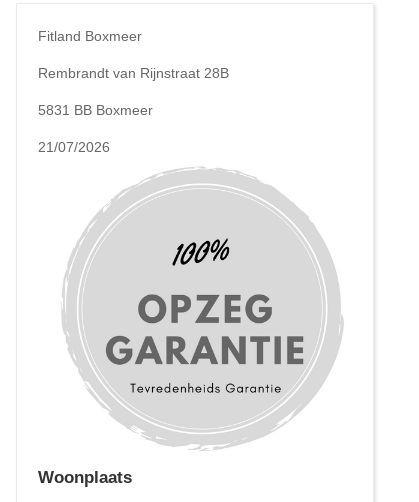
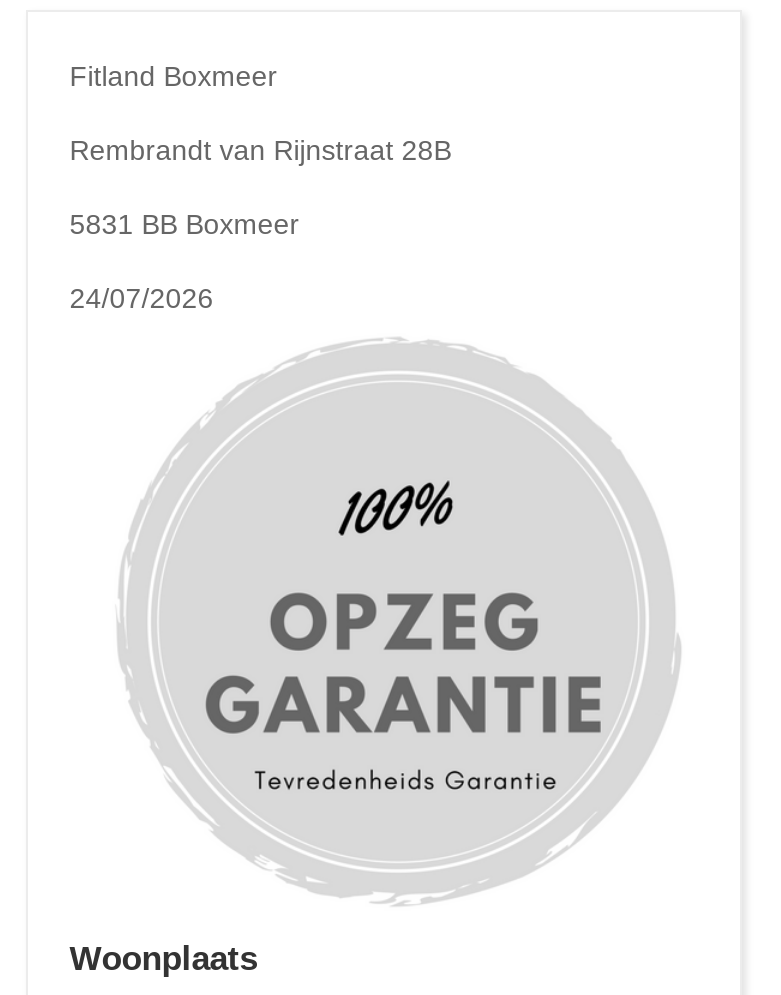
[38,139,110,155] 21/07/2026 -> [70,283,214,315] 24/07/2026

